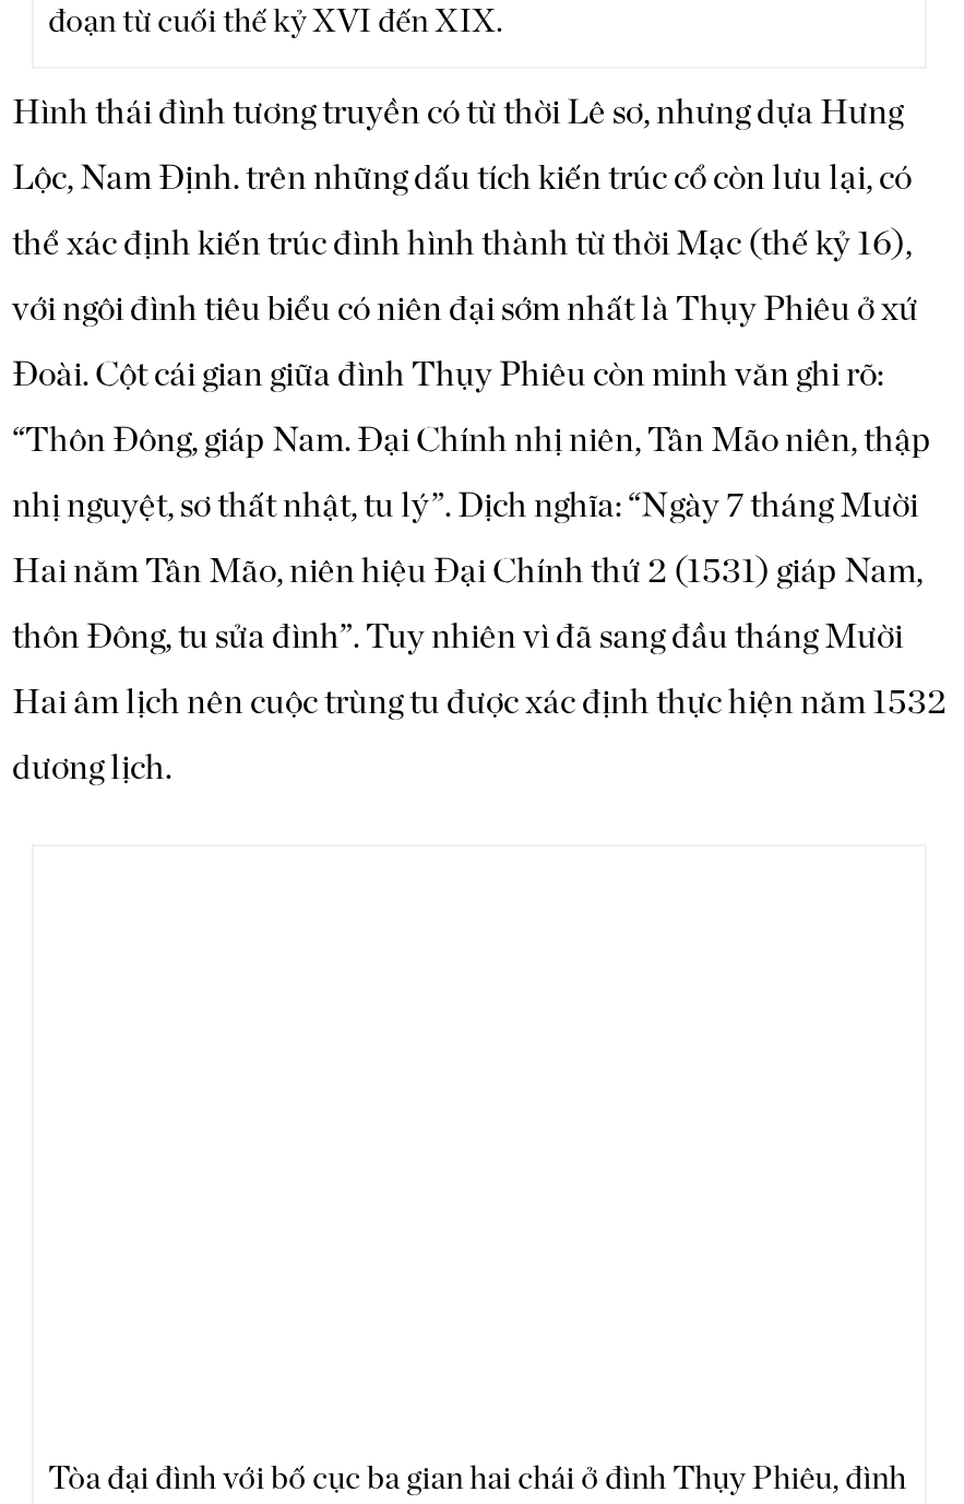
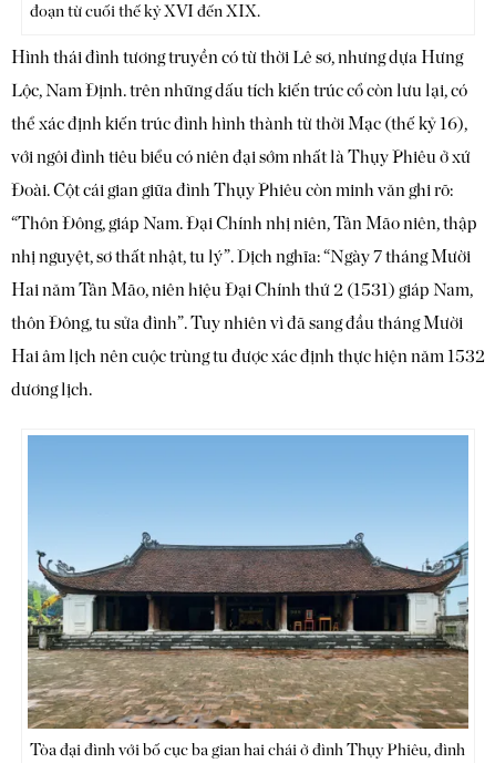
none -> [27,434,470,730] [image]

